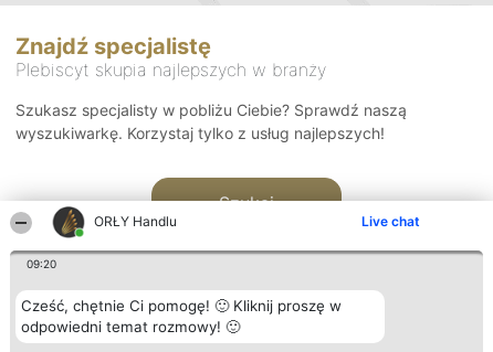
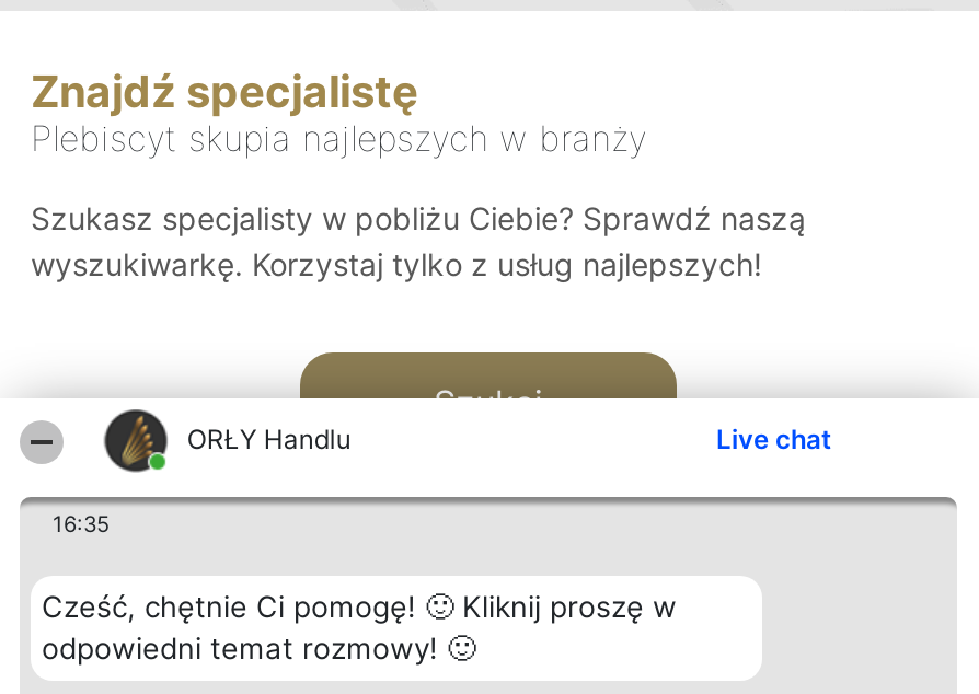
[27,257,56,270] 09:20 -> [53,510,110,536] 16:35

